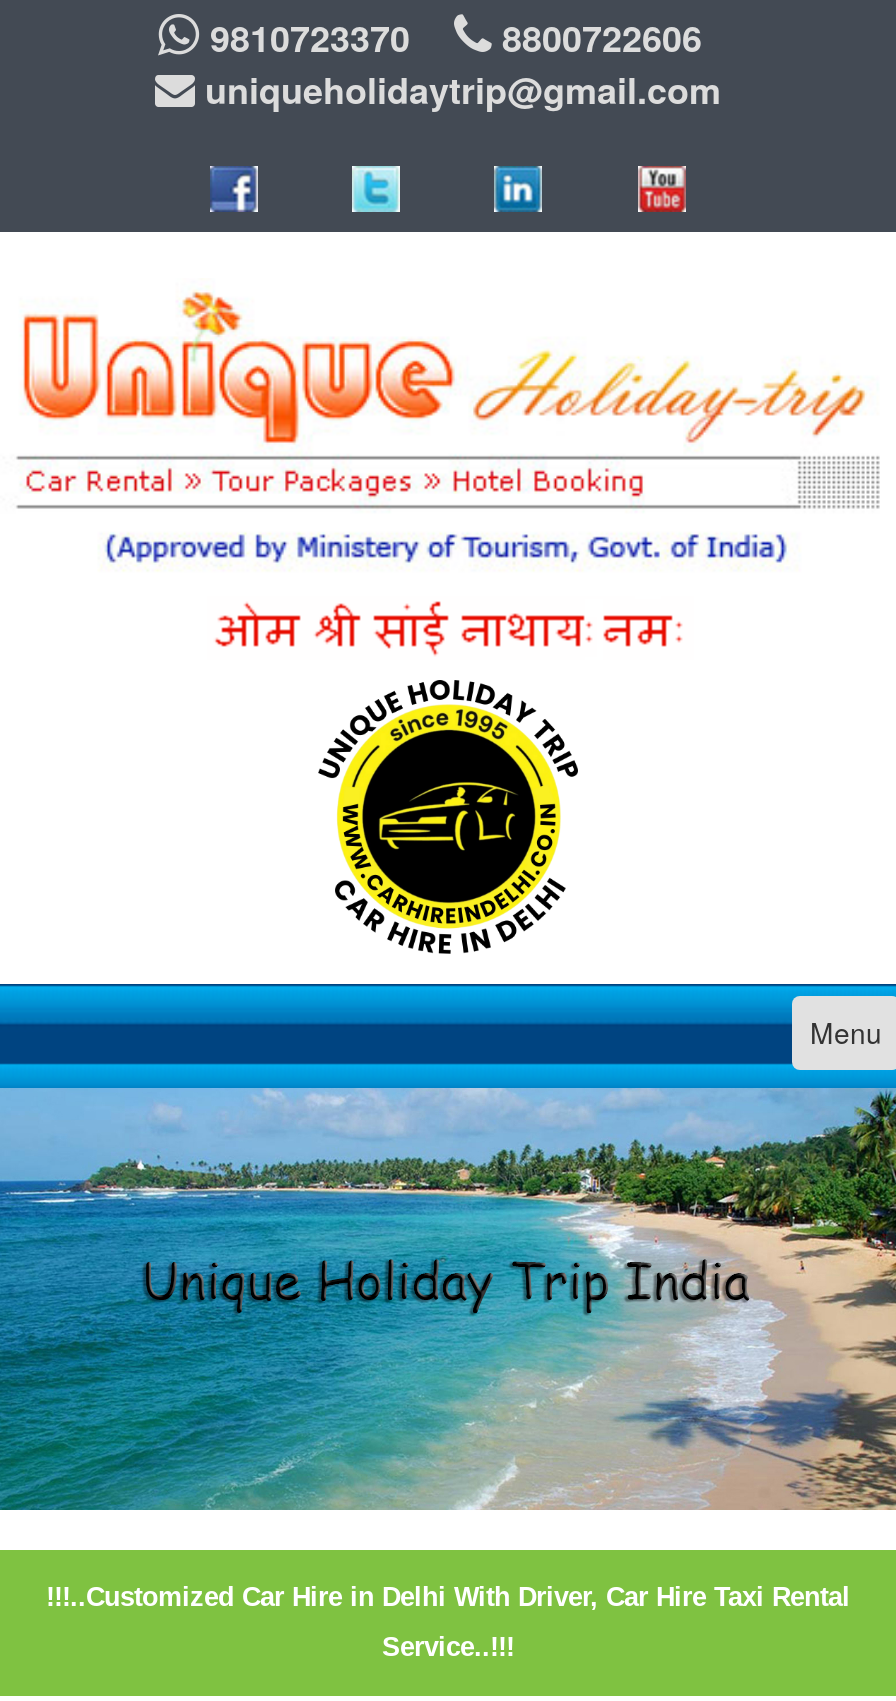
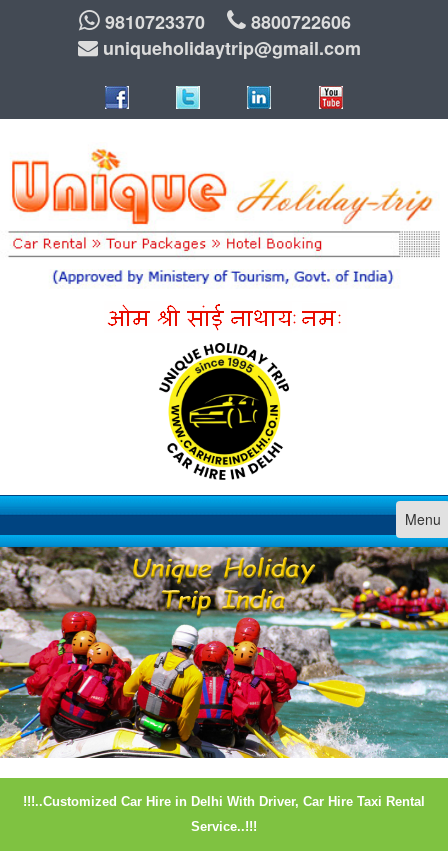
[6,1086,890,1512] [image] -> [3,546,445,759] [image]

